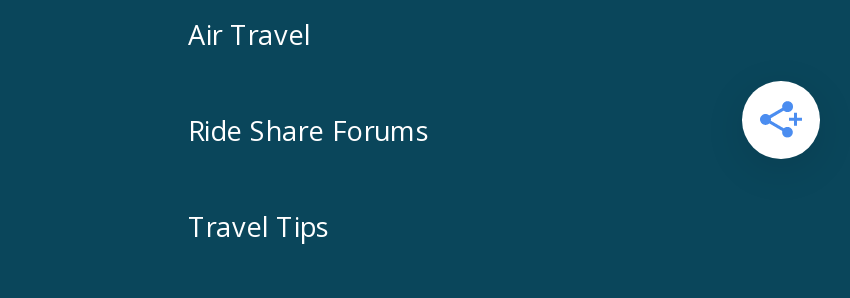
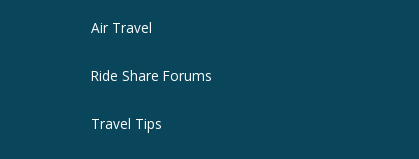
[740,79,822,161] [image] -> none

